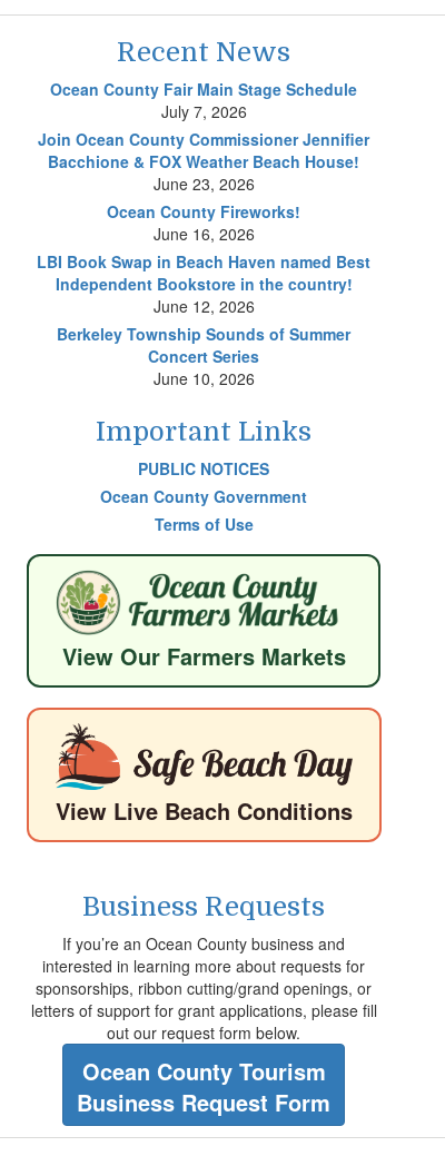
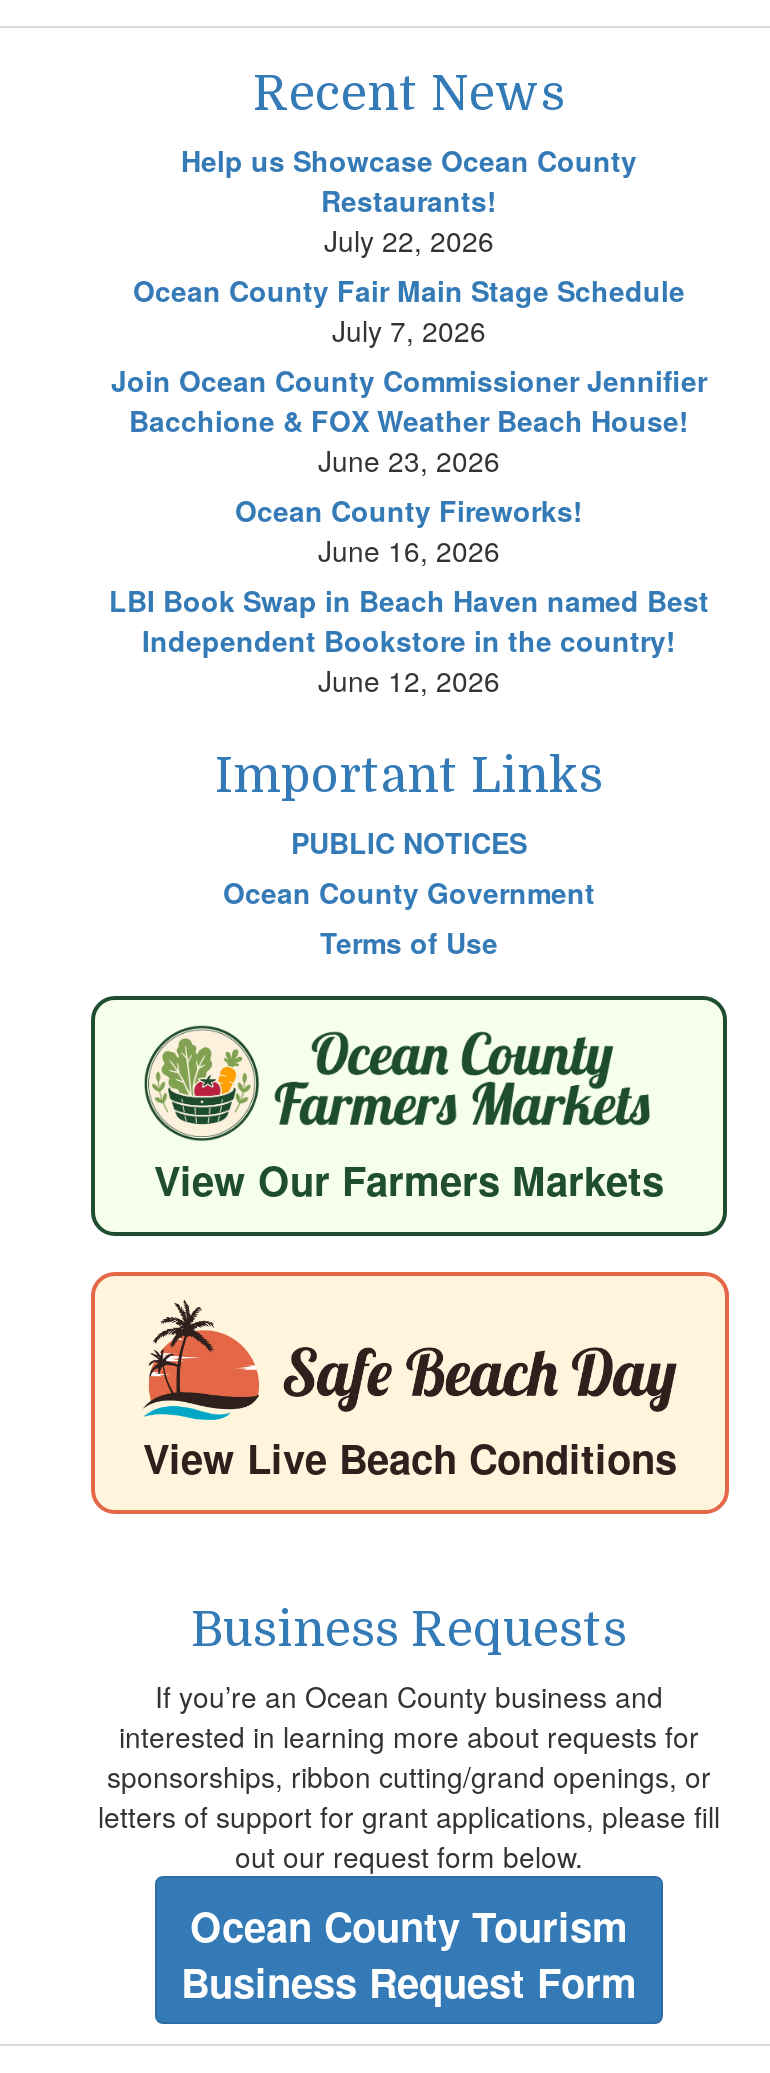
none -> [181,140,637,260] Help us Showcase Ocean County | Restaurants! | July 22, 2026
moved [37,78,370,317] -> [109,270,709,700]: Ocean County Fair Main Stage Schedule | July 7, 2026 | Join Ocean County Commissioner Jennifier | ... | Independent Bookstore in the country! | June 12, 2026
[57,323,350,389] Berkeley Township Sounds of Summer | Concert Series | June 10, 2026 -> none

